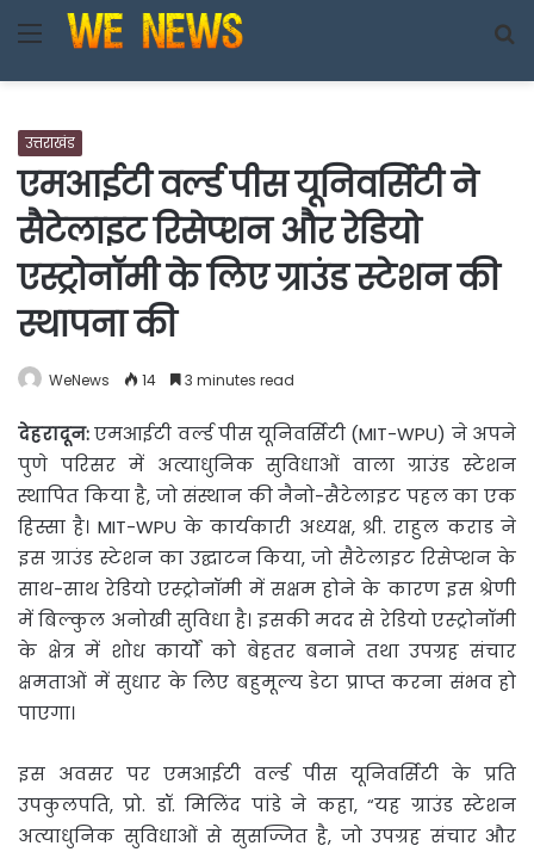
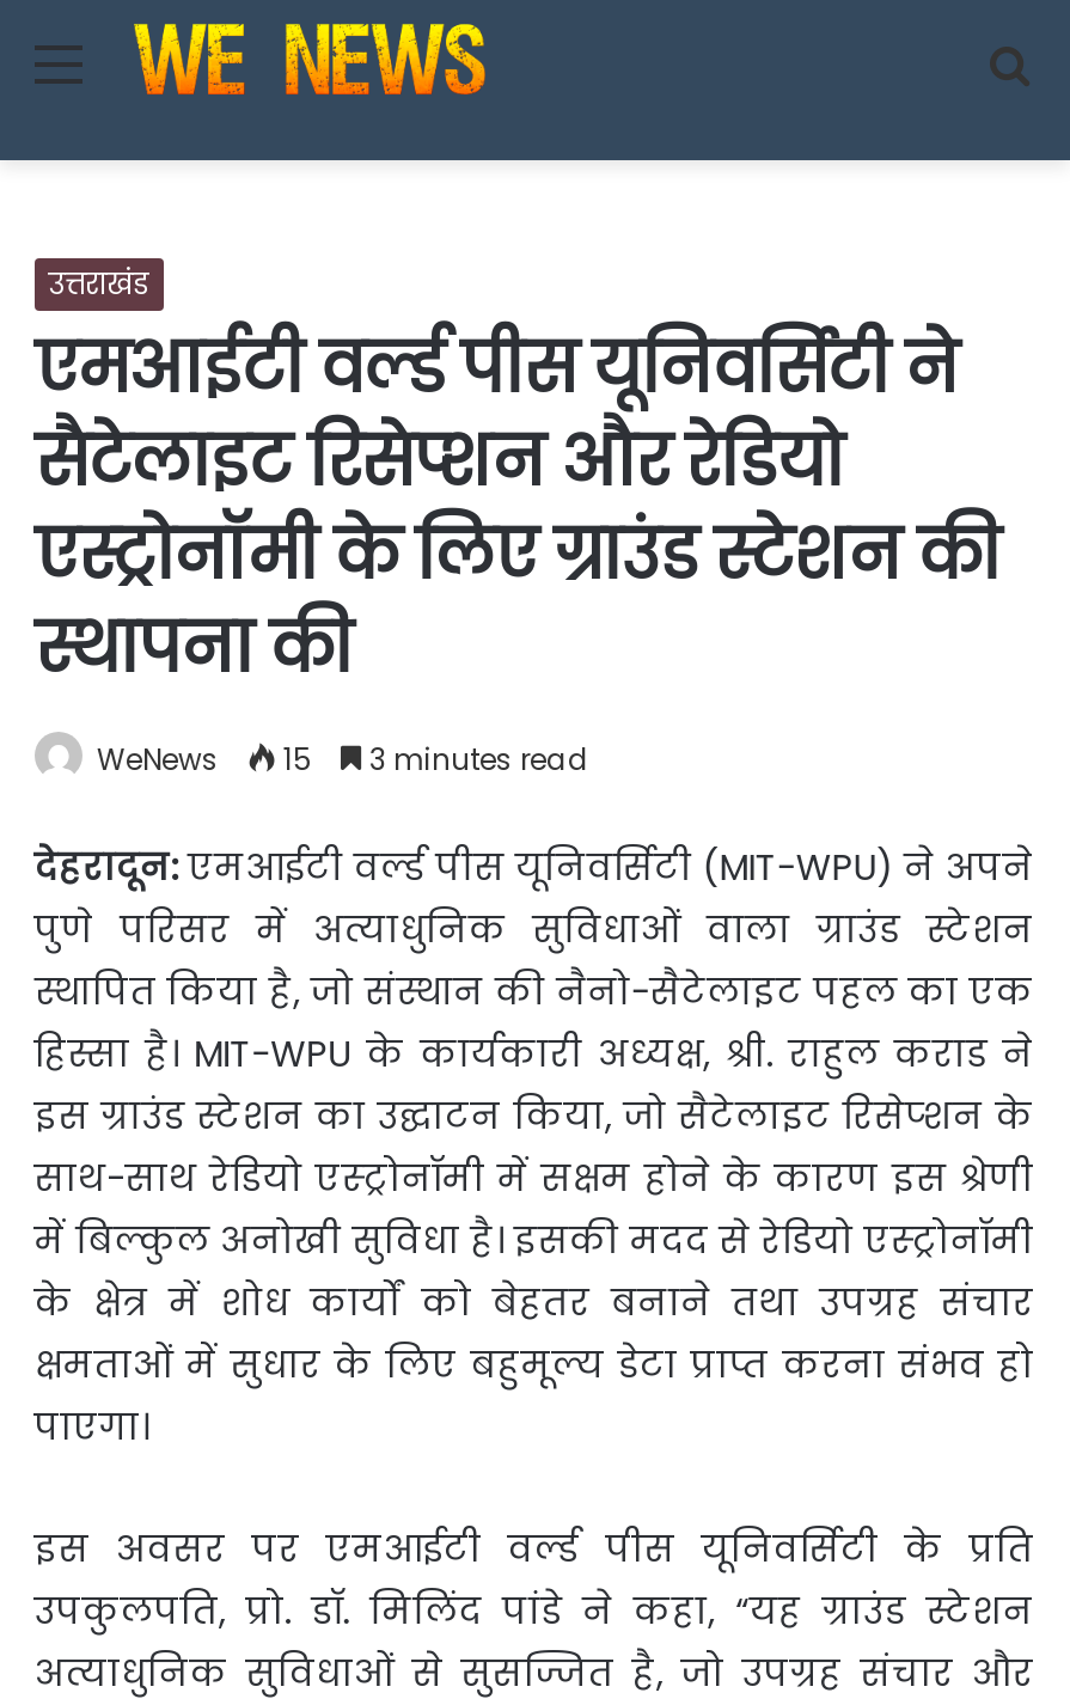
[49,369,294,390] WeNews 14 3 minutes read -> [97,738,589,778] WeNews 15 3 minutes read

